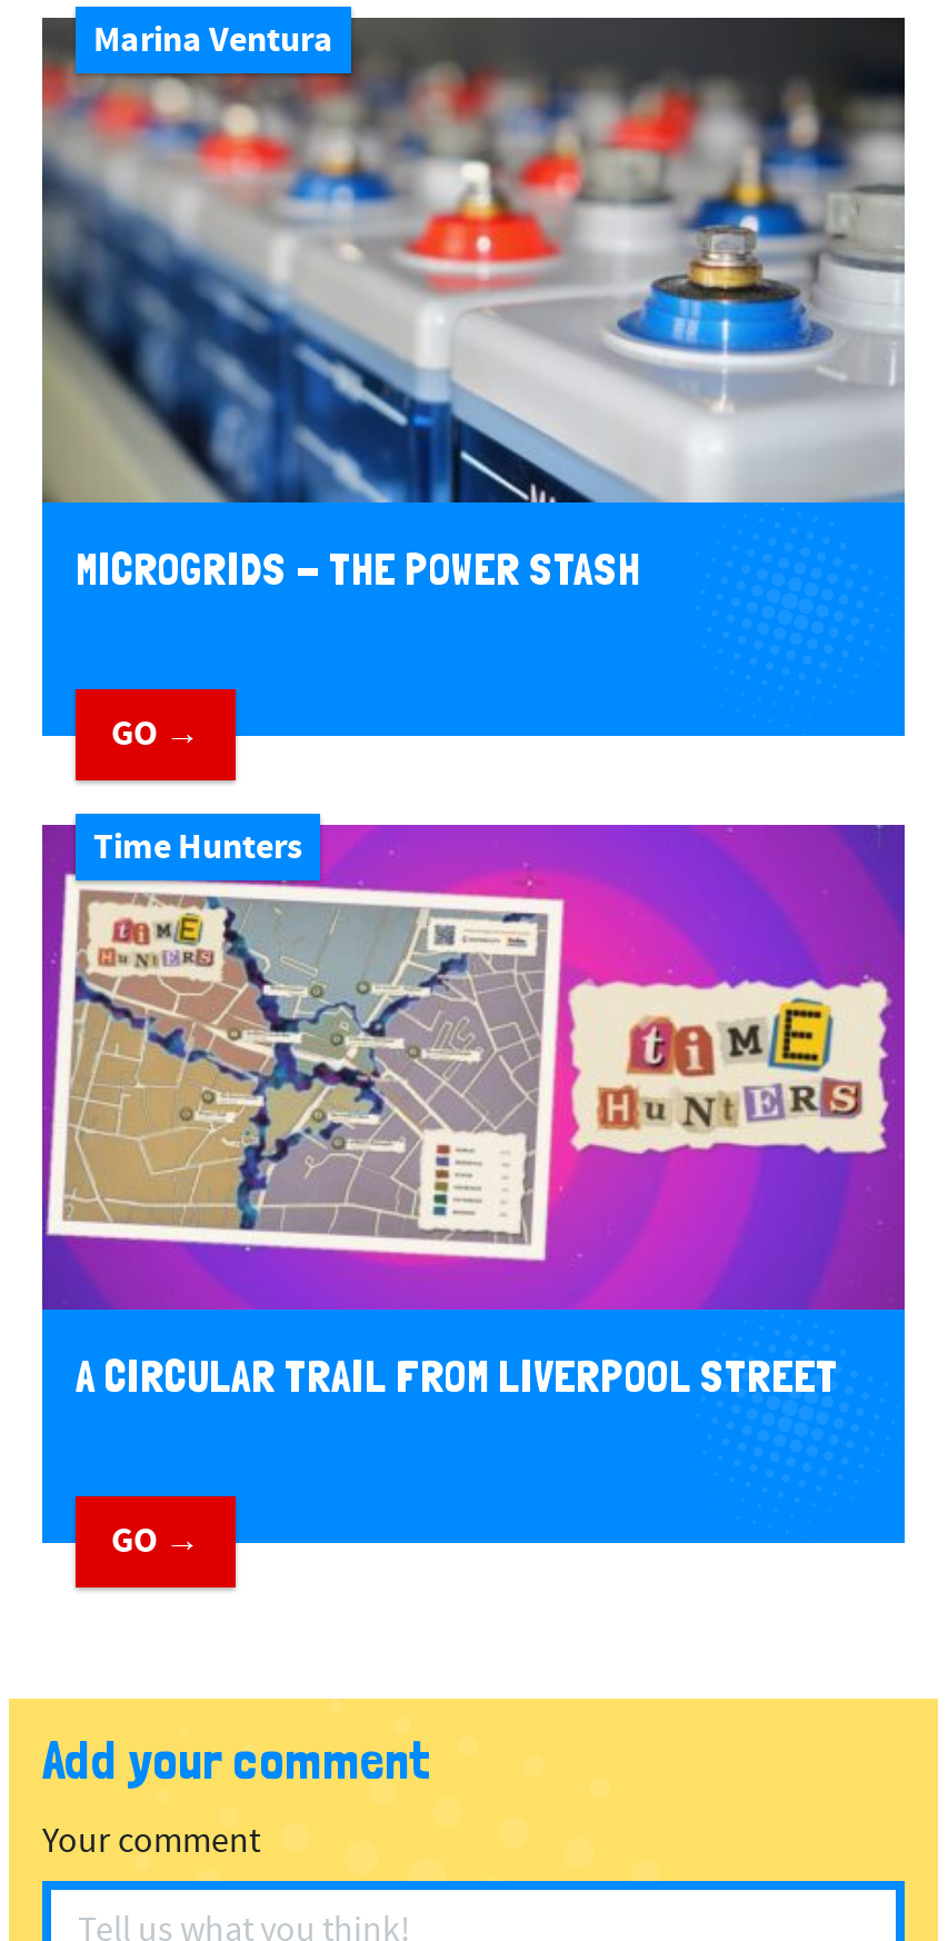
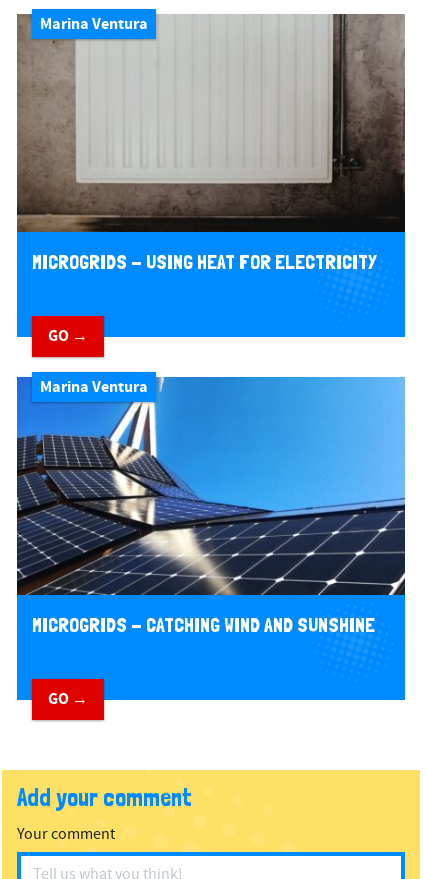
[42,18,905,595] [image] | MICROGRIDS - THE POWER STASH -> [17,14,406,274] [image] | MICROGRIDS - USING HEAT FOR ELECTRICITY
[40,823,907,1312] [image] | Time Hunters -> [16,376,406,596] [image] | Marina Ventura
[76,1349,838,1403] A CIRCULAR TRAIL FROM LIVERPOOL STREET -> [32,613,375,637] MICROGRIDS - CATCHING WIND AND SUNSHINE

